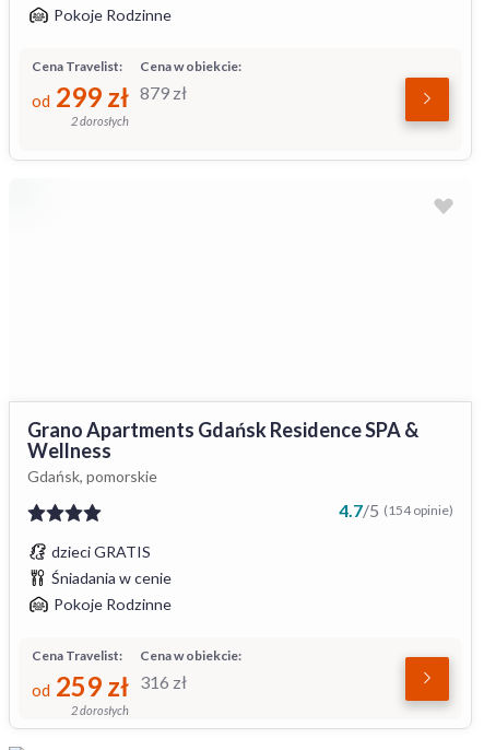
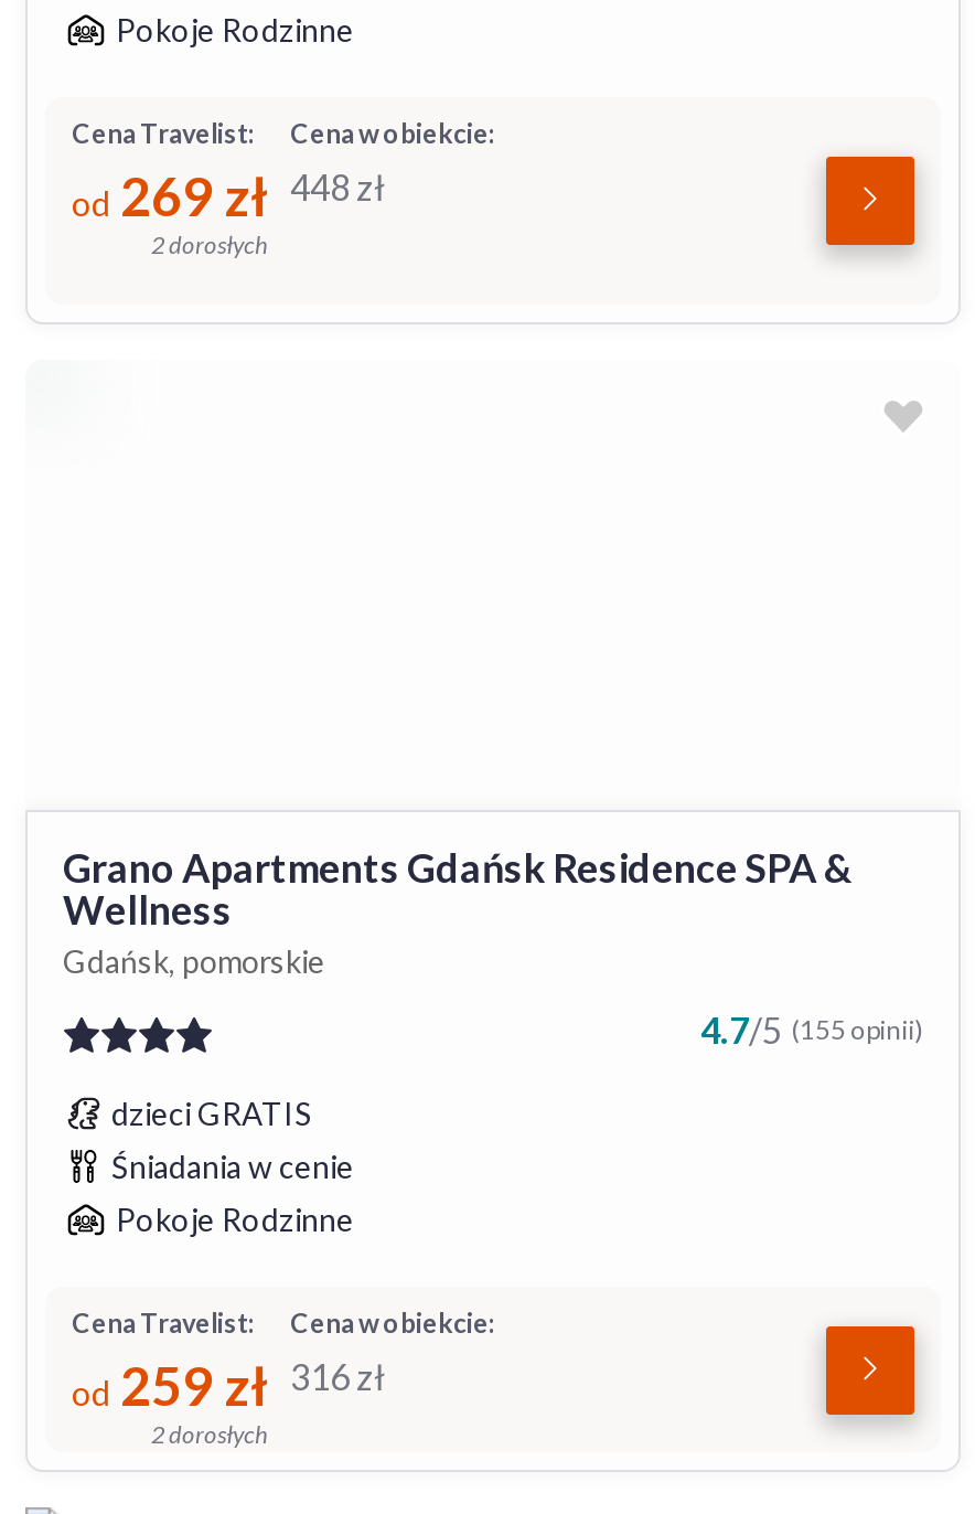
[32,81,129,113] od 299 zł -> [72,163,268,227] od 269 zł
[140,82,187,103] 879 zł -> [290,166,385,207] 448 zł
[339,500,453,520] 4.7/5 (154 opinie) -> [700,1009,923,1051] 4.7/5 (155 opinii)

